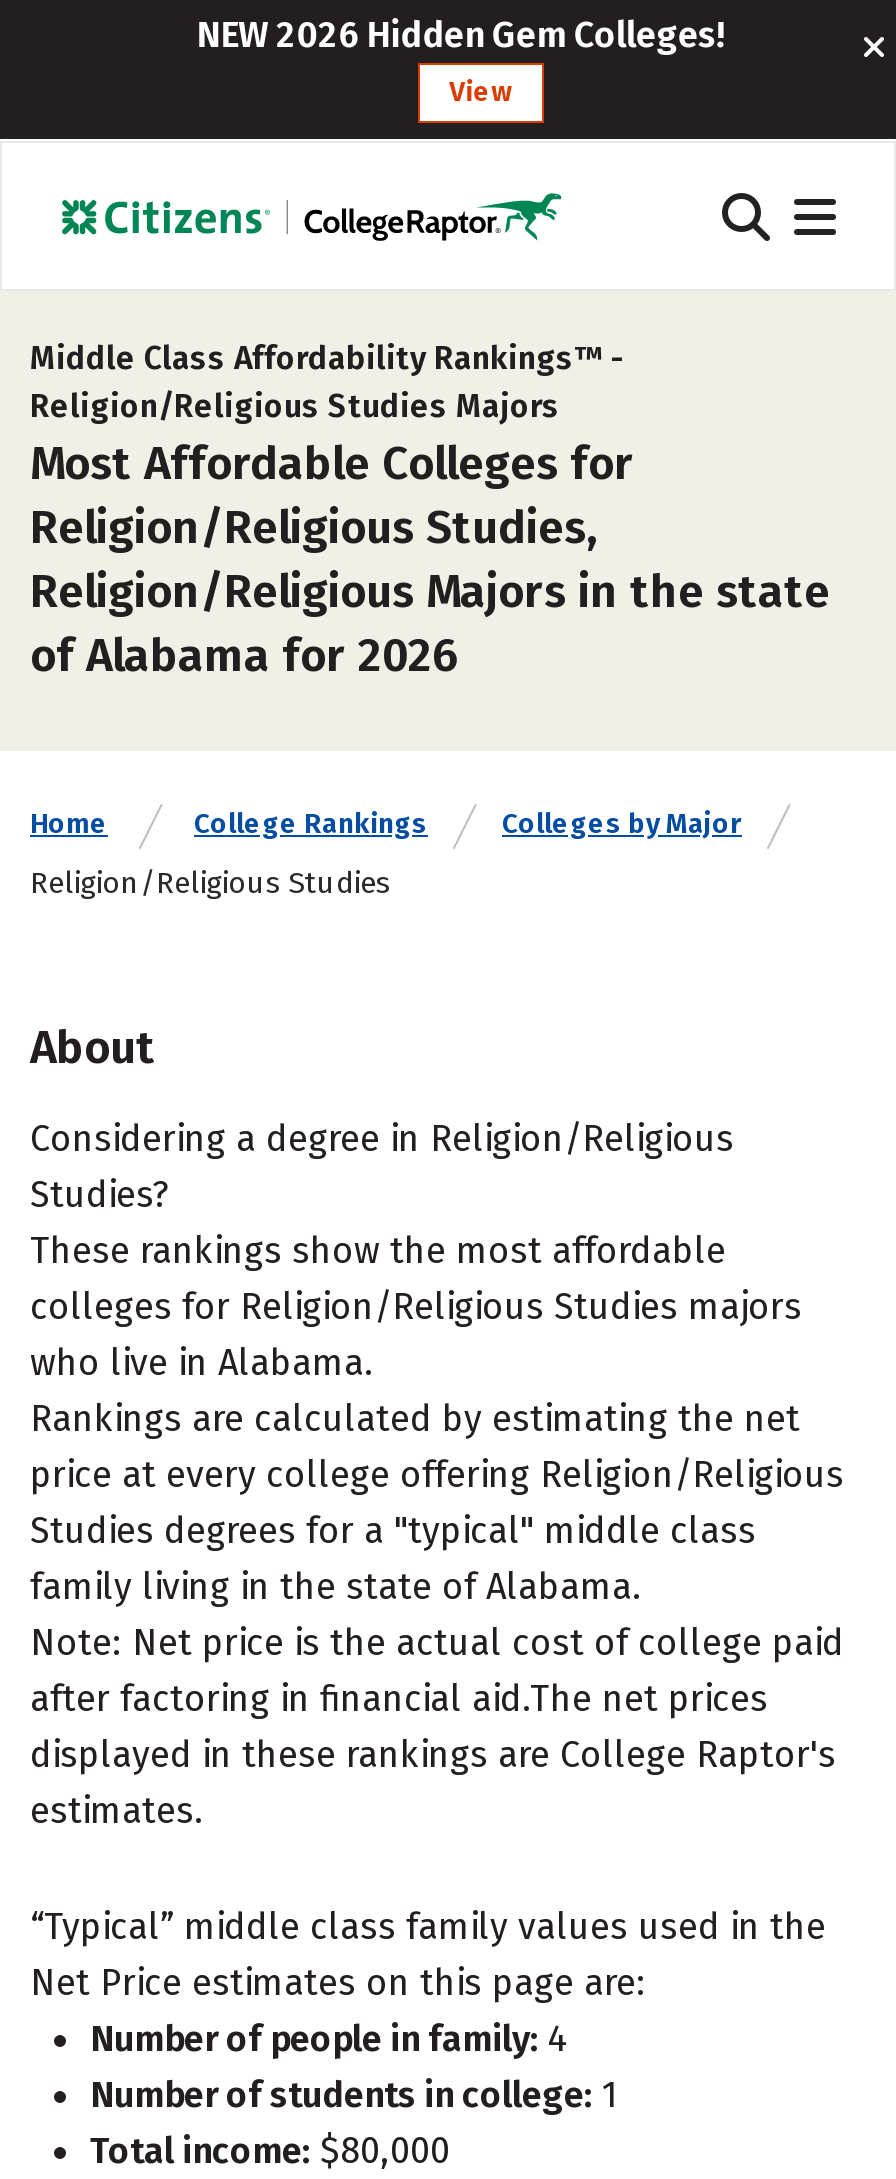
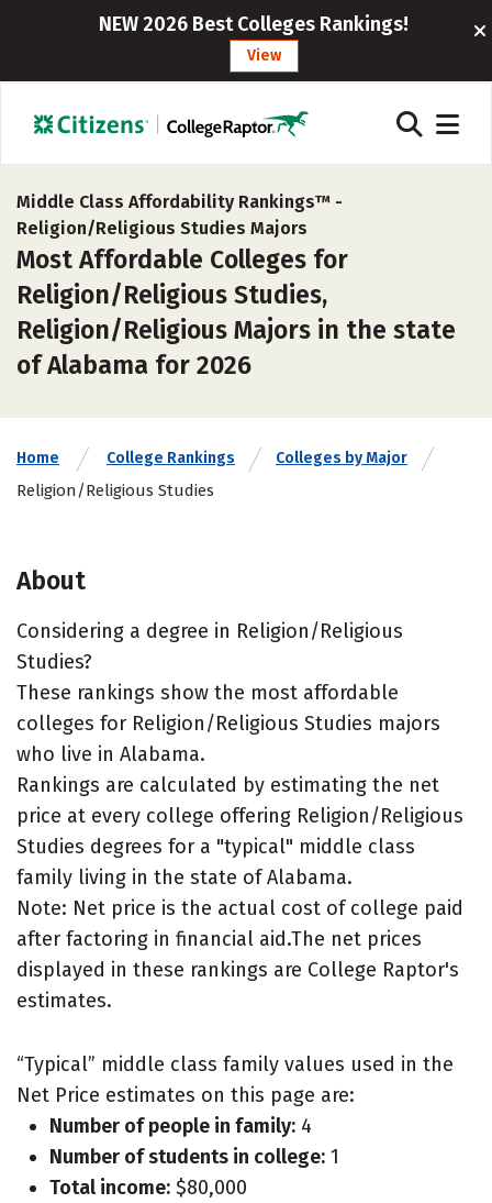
[196,13,726,57] NEW 2026 Hidden Gem Colleges! -> [98,12,408,36] NEW 2026 Best Colleges Rankings!

